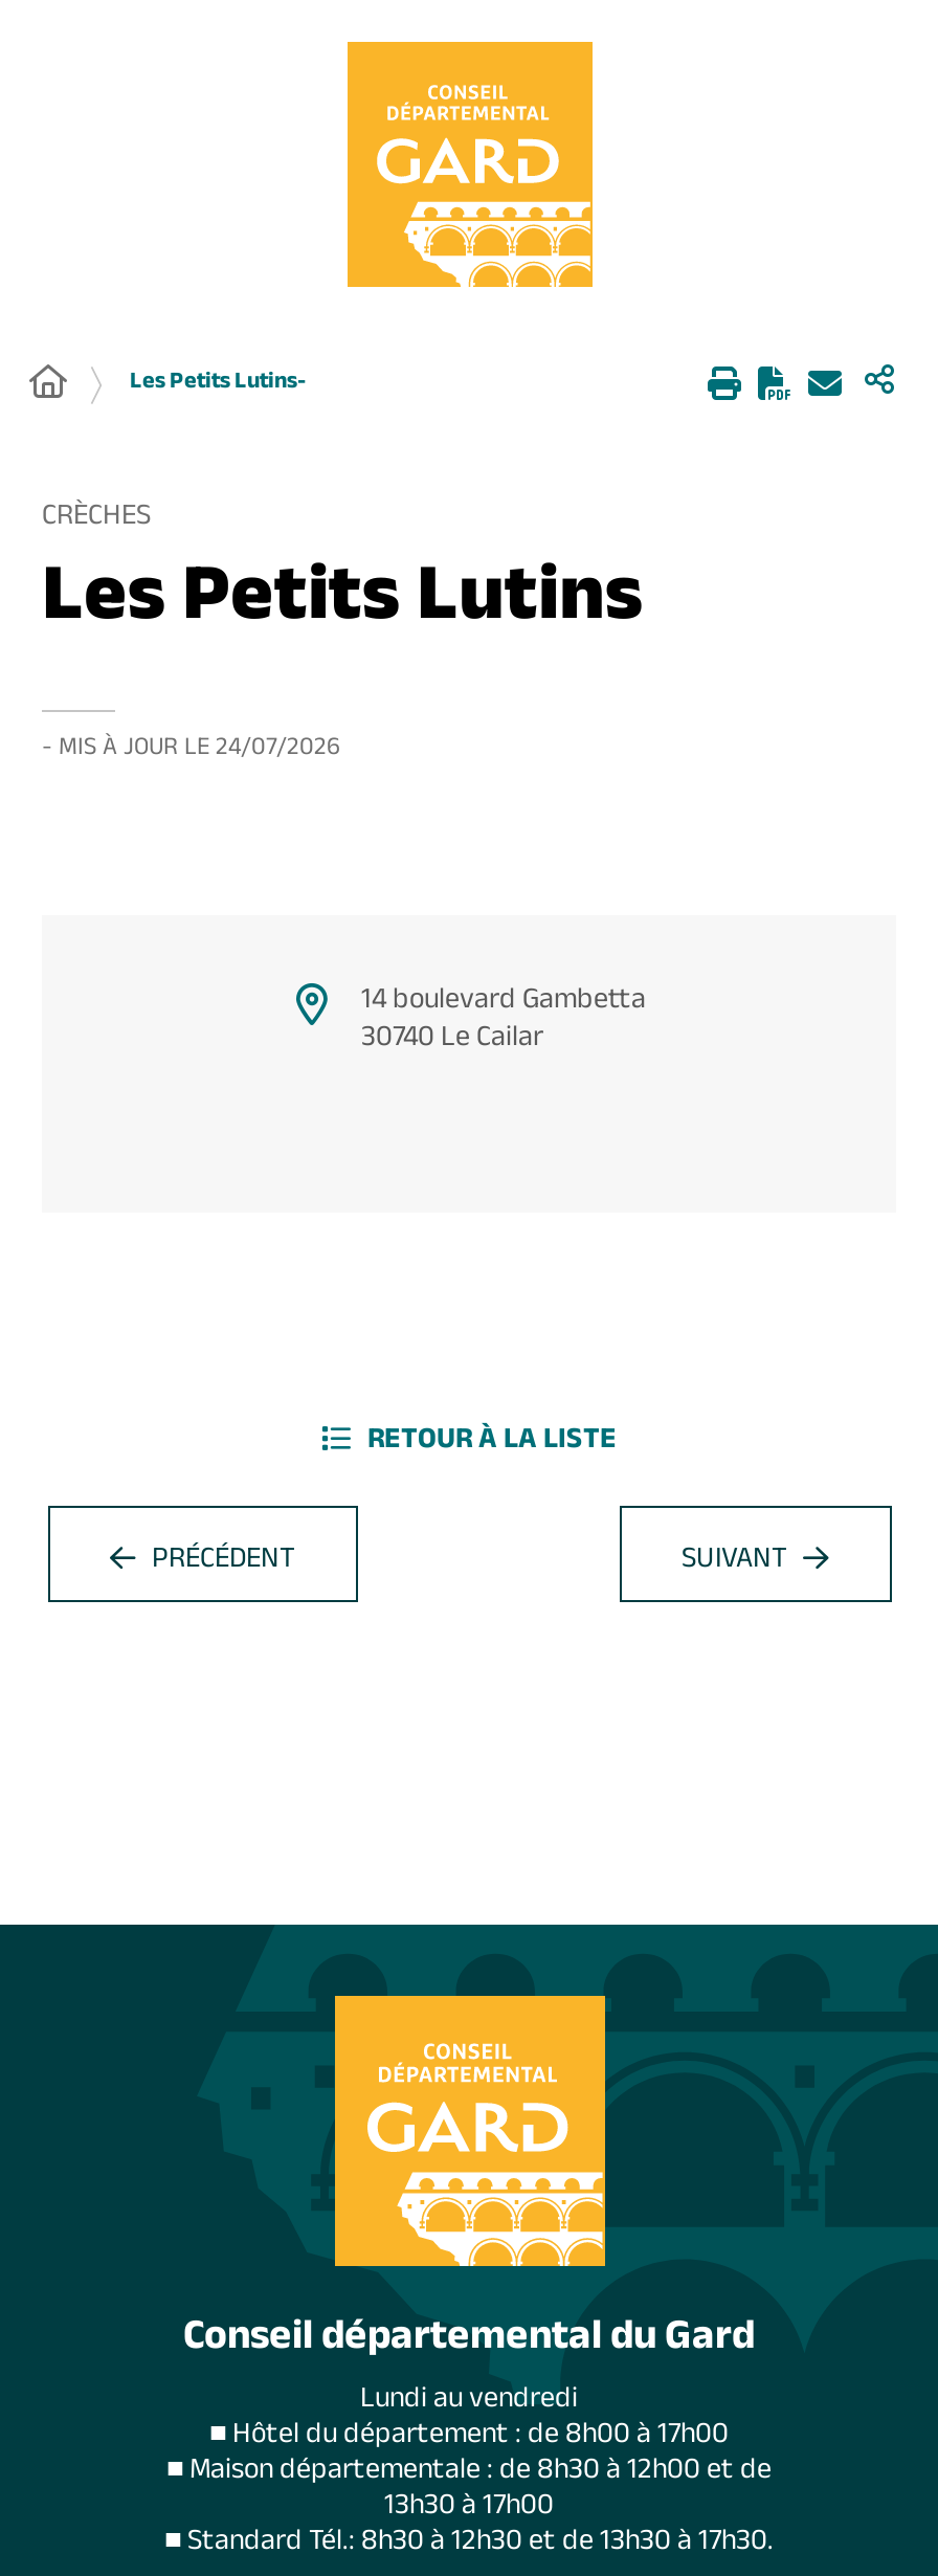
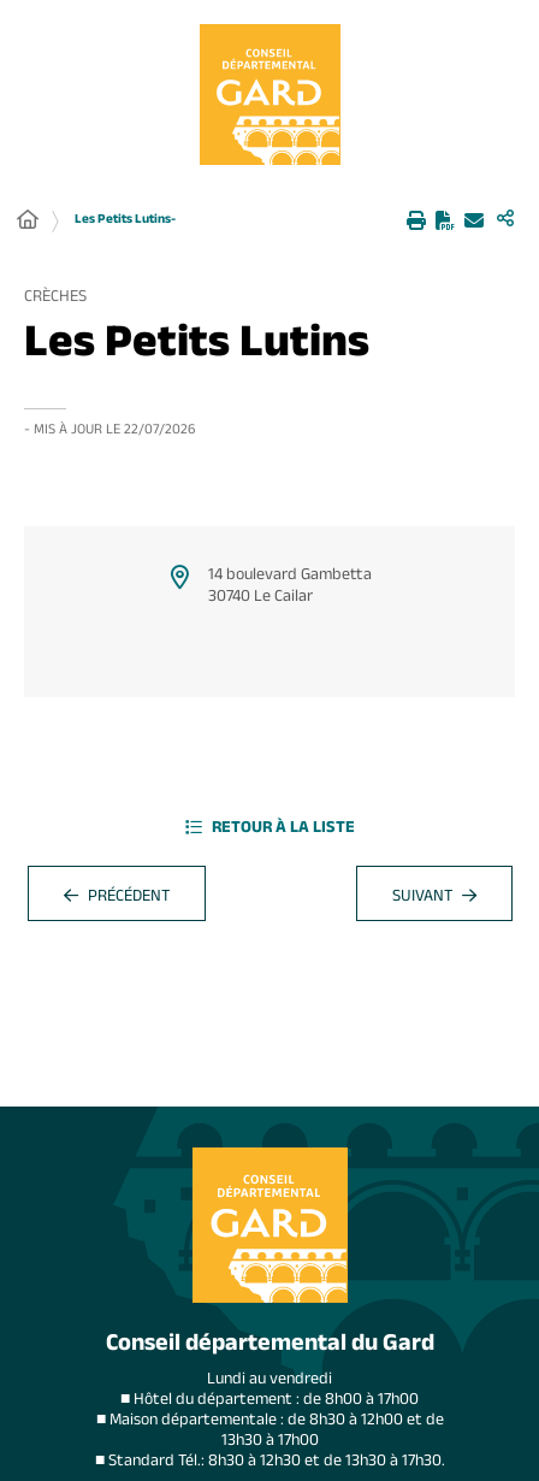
[42,729,339,771] - MIS À JOUR LE 24/07/2026 -> [24,419,195,443] - MIS À JOUR LE 22/07/2026

